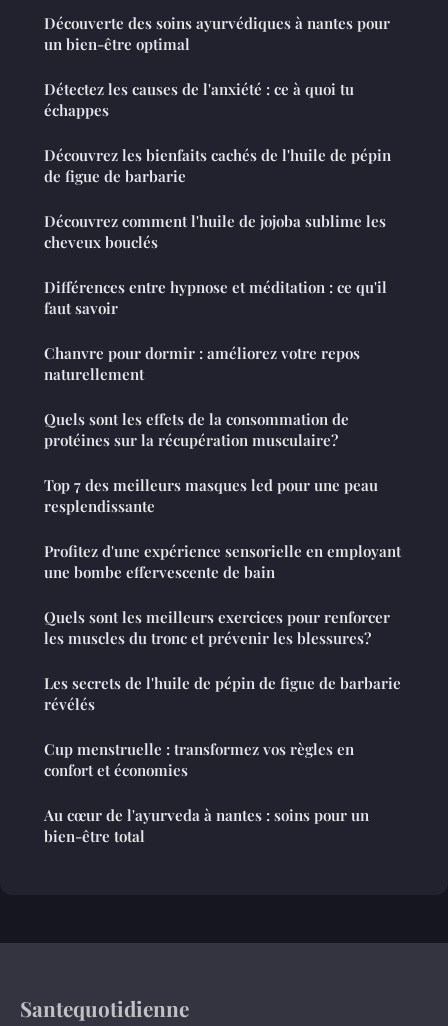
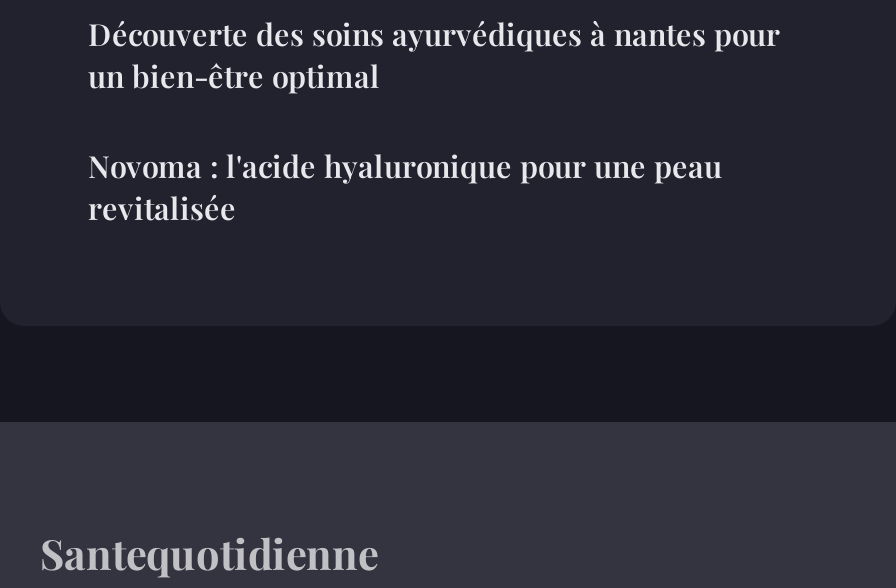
[44,79,401,846] Détectez les causes de l'anxiété : ce à quoi tu | échappes | Découvrez les bienfaits cachés de l'huile de pépin | de figue de barbarie | Découvrez comment l'huile de jojoba sublime les | cheveux bouclés | Différences entre hypnose et méditation : ce qu'il | faut savoir | Chanvre pour dormir : améliorez votre repos | naturellement | Quels sont les effets de la consommation de | protéines sur la récupération musculaire? | Top 7 des meilleurs masques led pour une peau | resplendissante | Profitez d'une expérience sensorielle en employant | une bombe effervescente de bain | Quels sont les meilleurs exercices pour renforcer | les muscles du tronc et prévenir les blessures? | Les secrets de l'huile de pépin de figue de barbarie | révélés | Cup menstruelle : transformez vos règles en | confort et économies | Au cœur de l'ayurveda à nantes : soins pour un | bien-être total -> [88,145,722,227] Novoma : l'acide hyaluronique pour une peau | revitalisée

